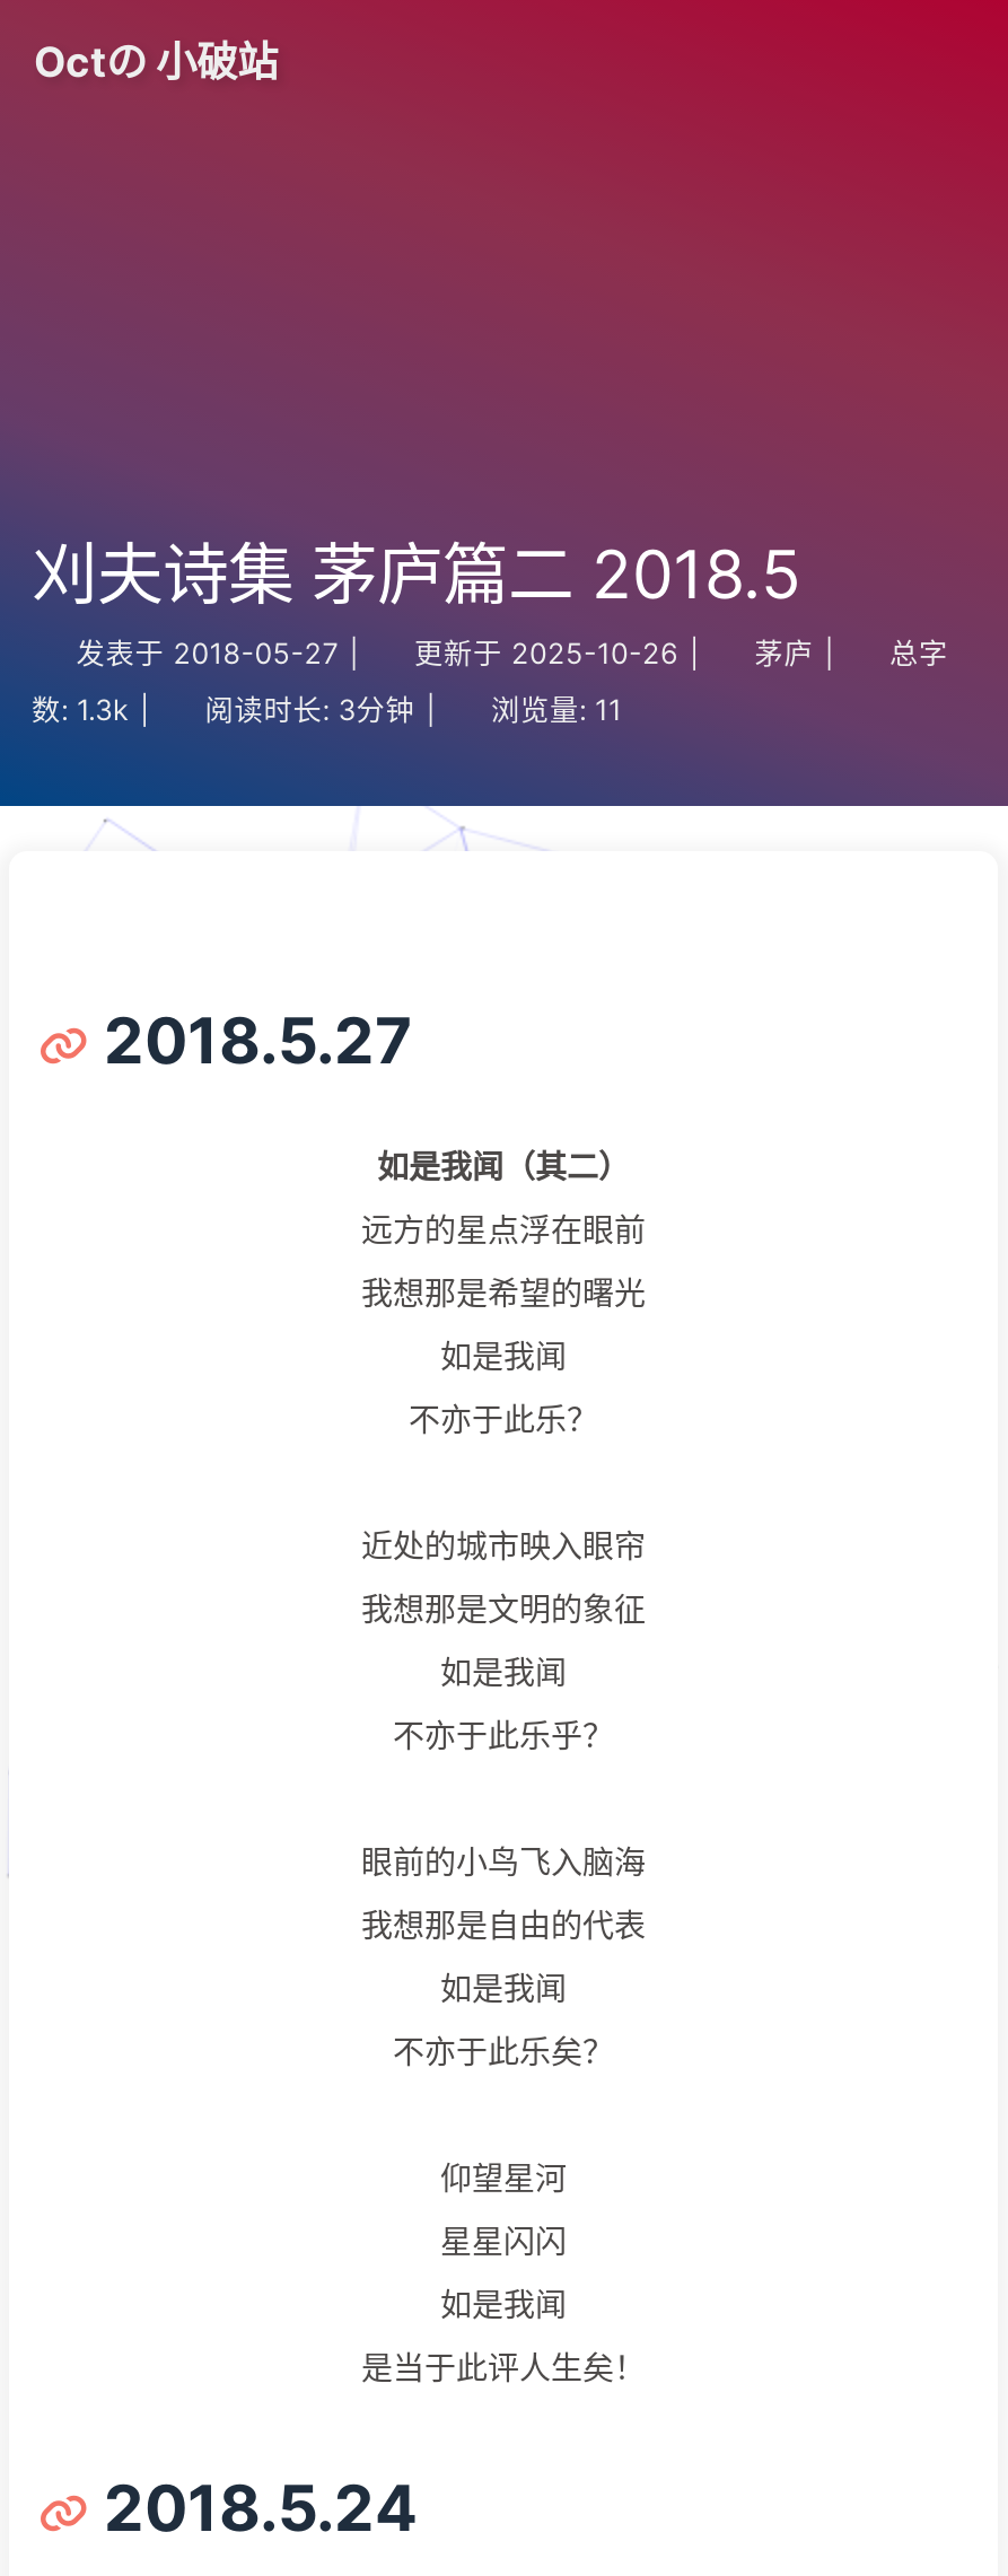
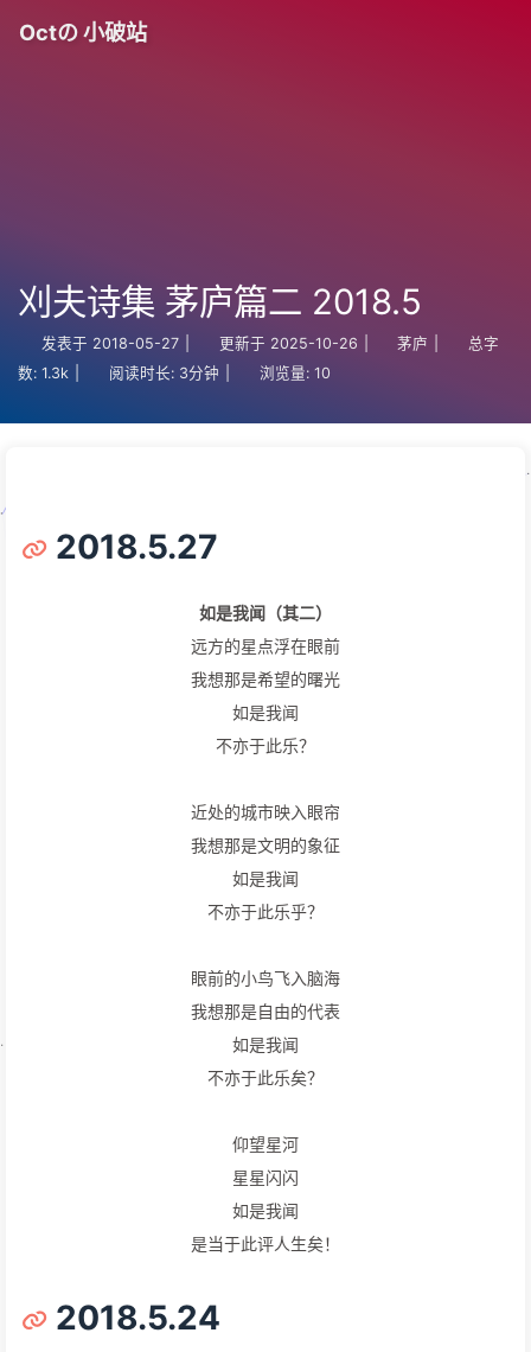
[491,693,622,727] 浏览量: 11 -> [259,364,330,382] 浏览量: 10

